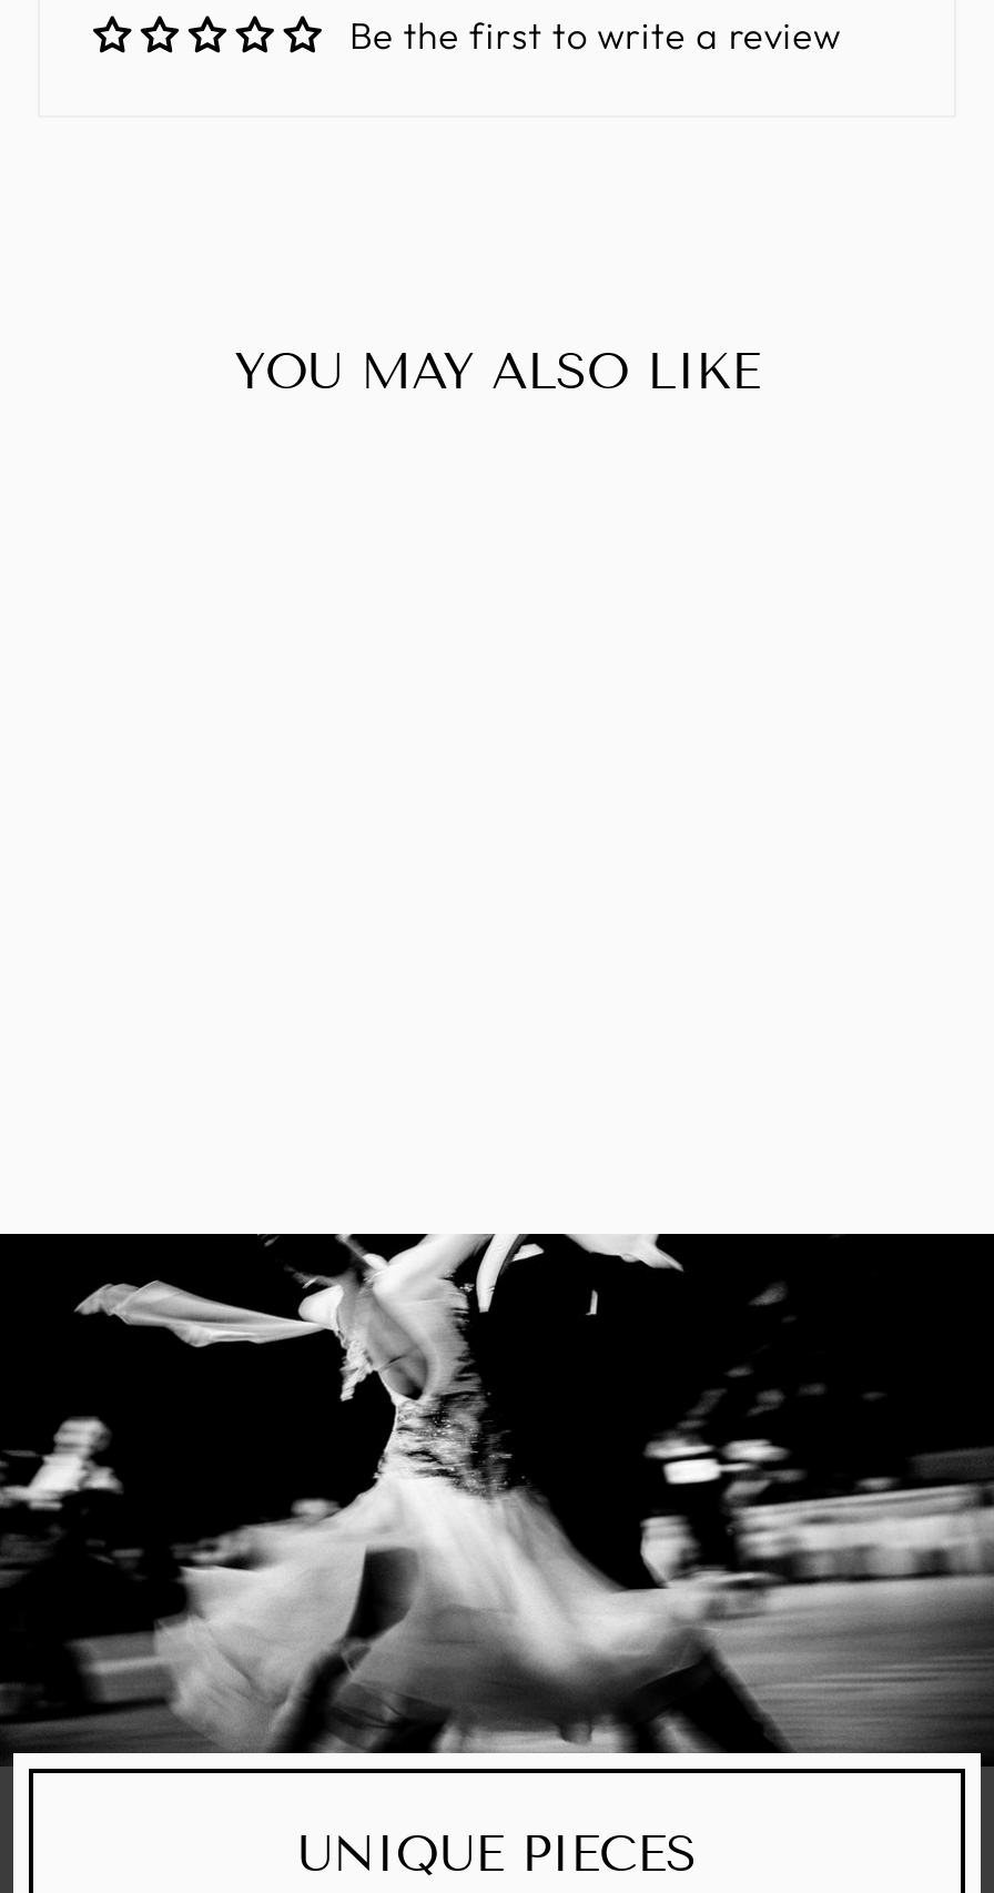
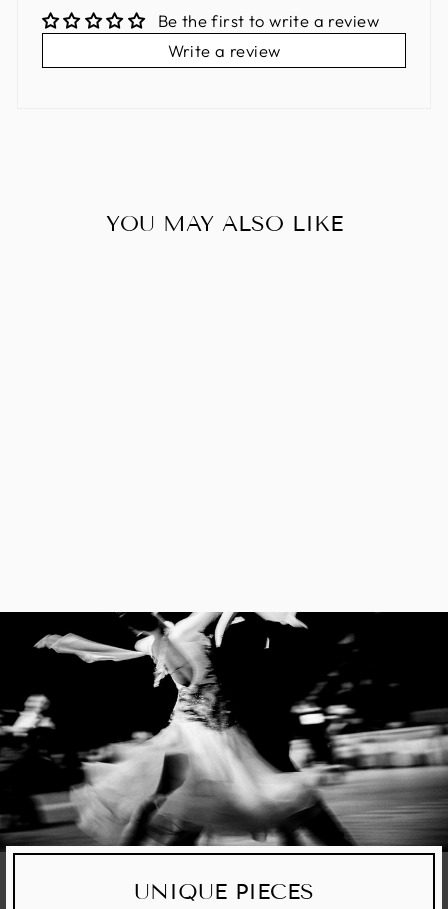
none -> [168,40,280,61] Write a review

